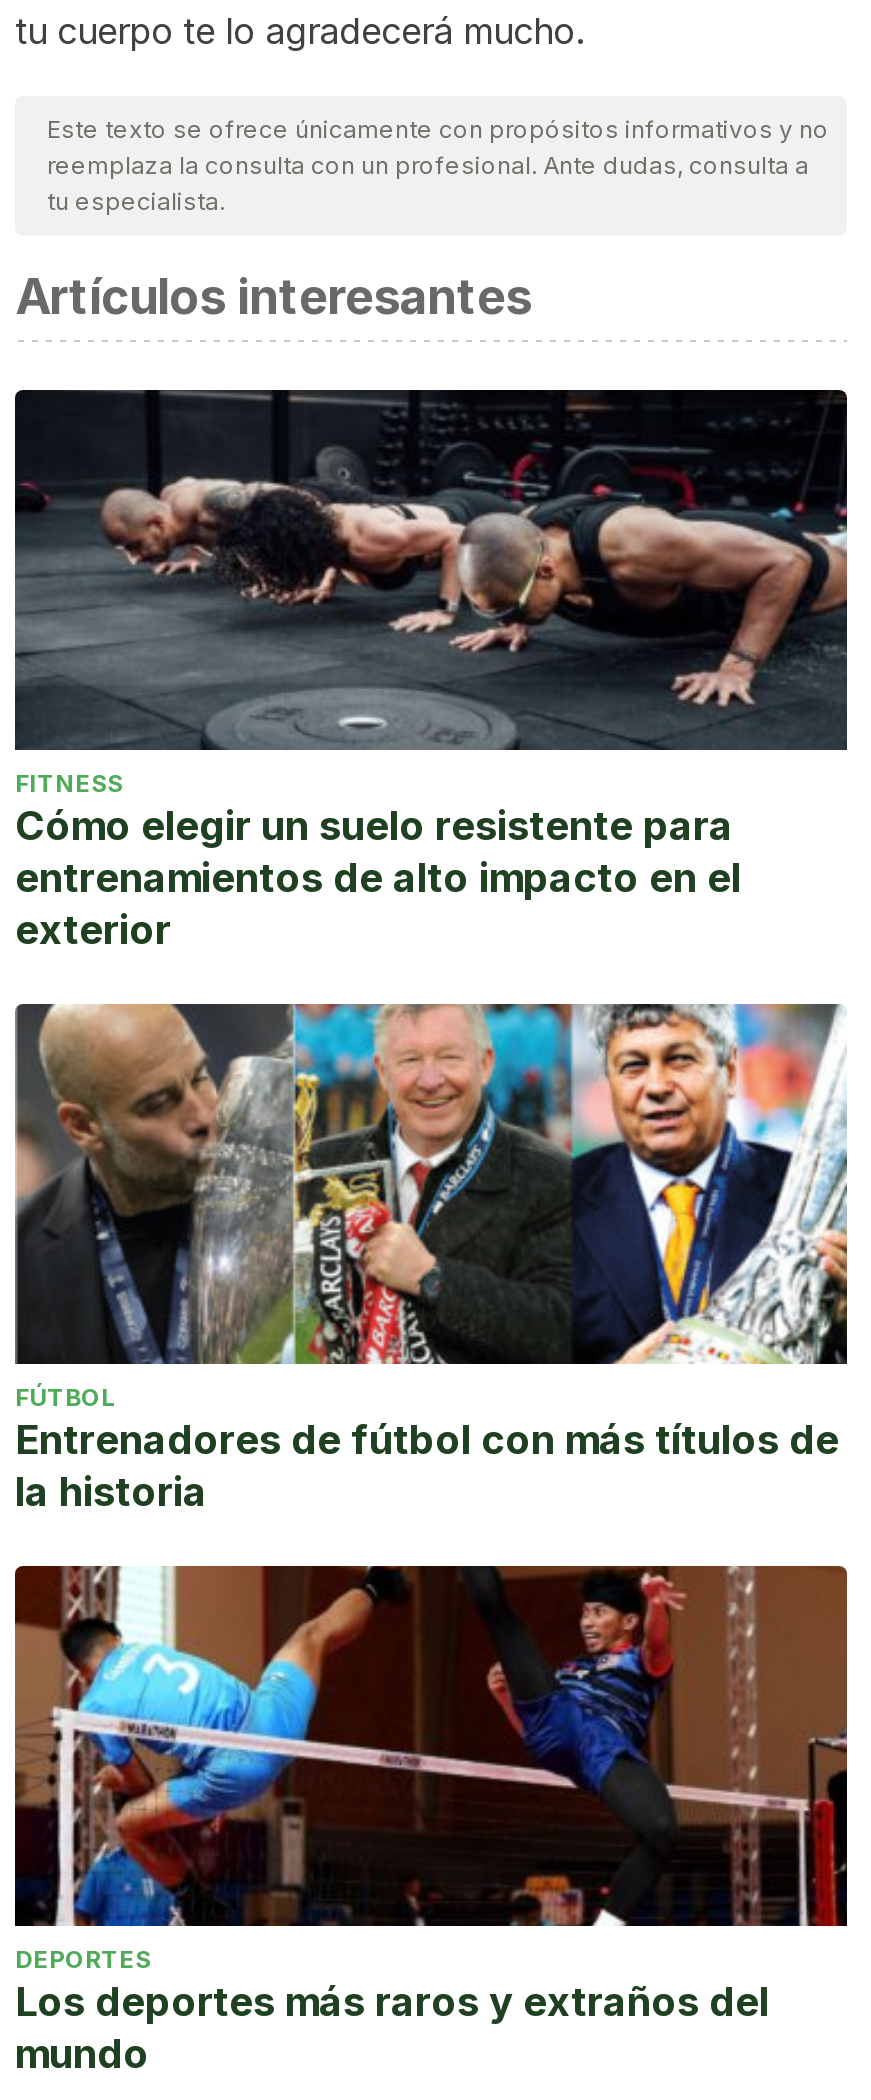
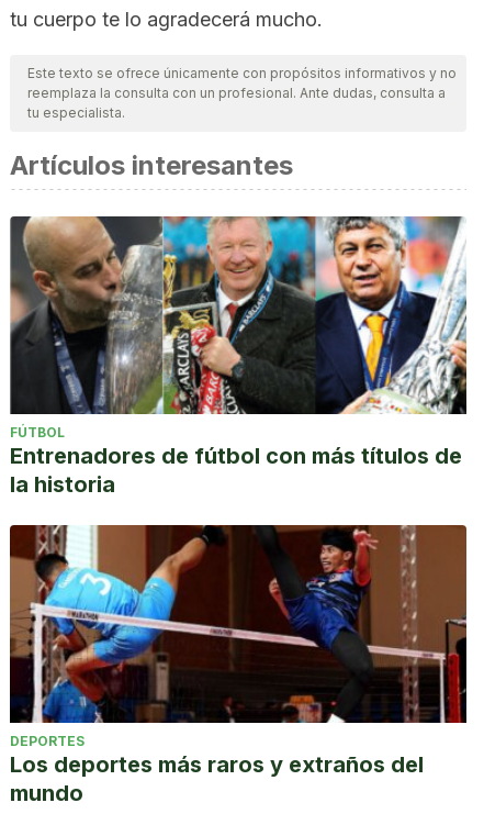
[13,388,849,954] [image] | FITNESS | Cómo elegir un suelo resistente para | entrenamientos de alto impacto en el | exterior -> none

